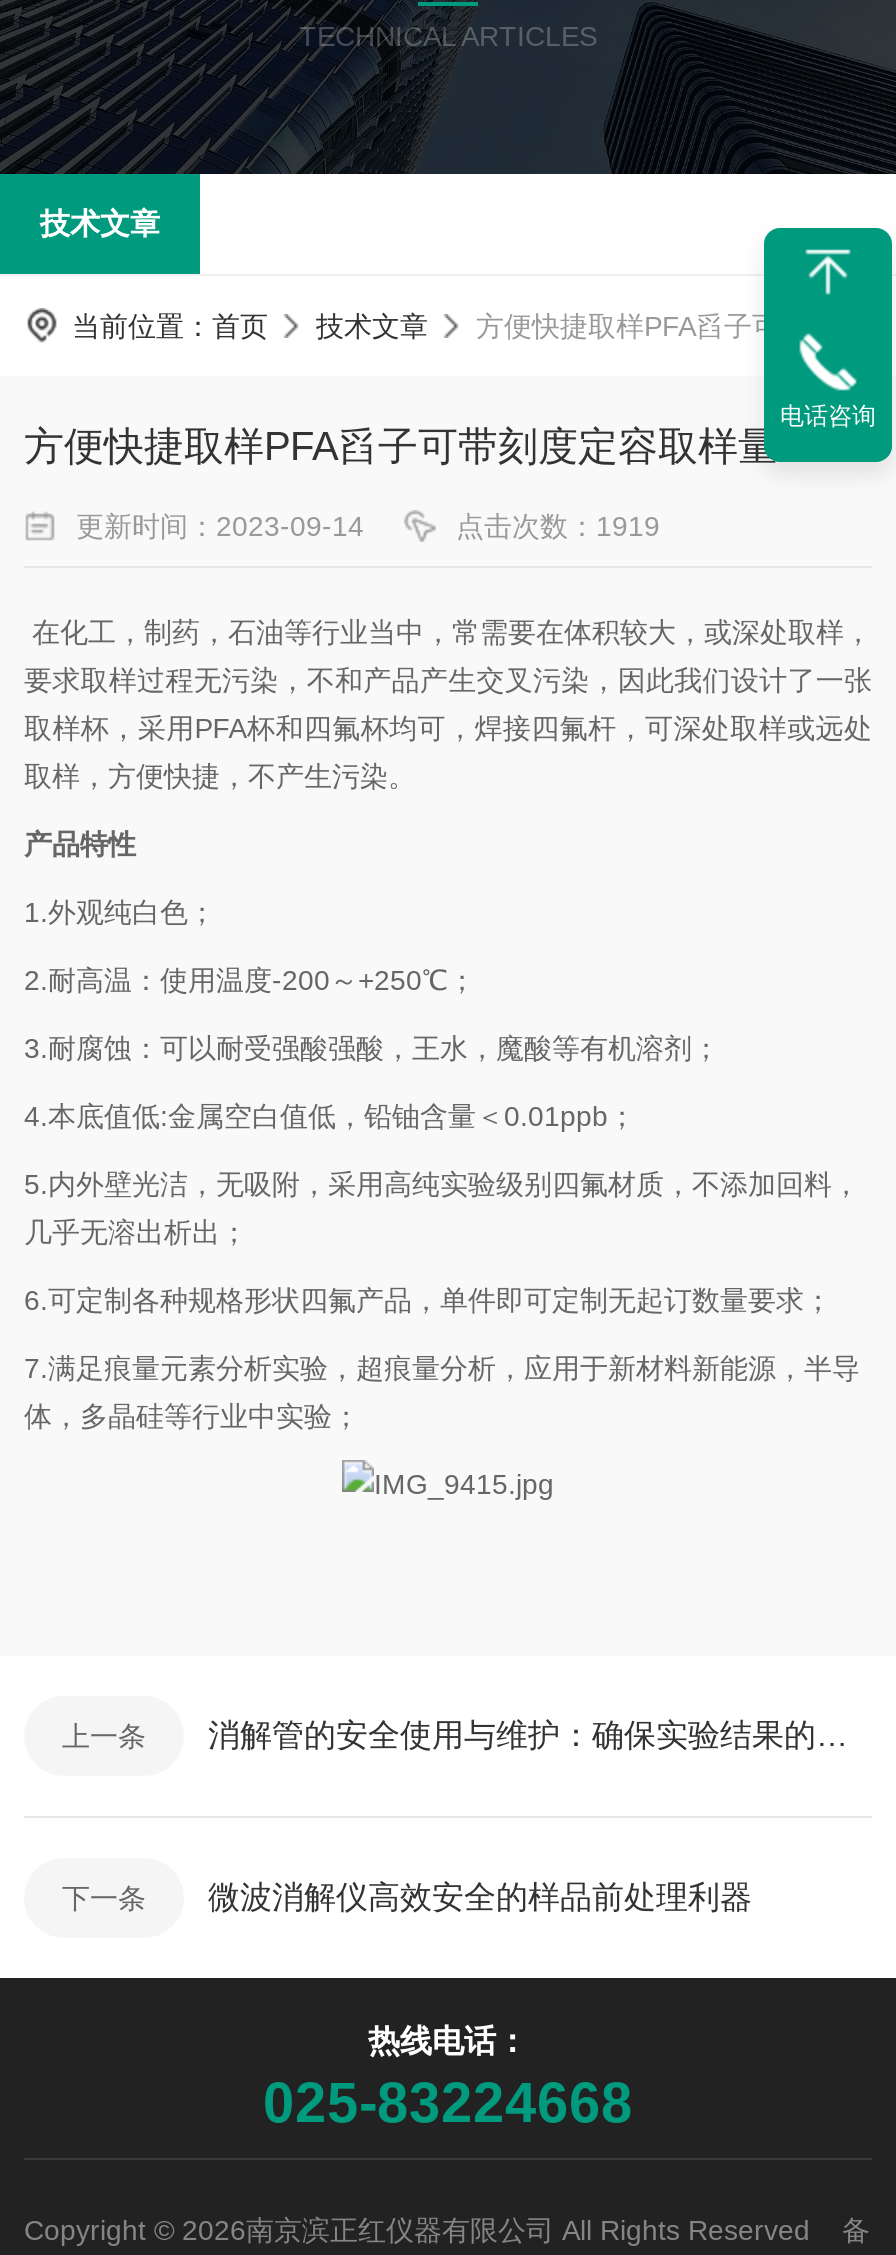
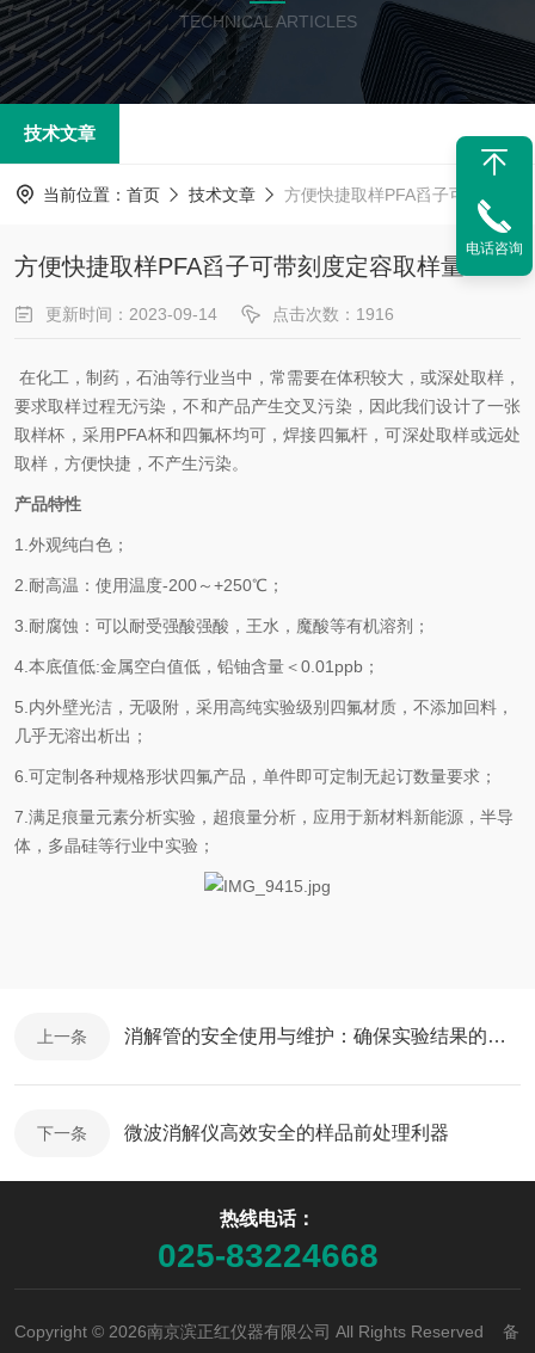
[456,510,660,542] 点击次数：1919 -> [272,305,394,324] 点击次数：1916

